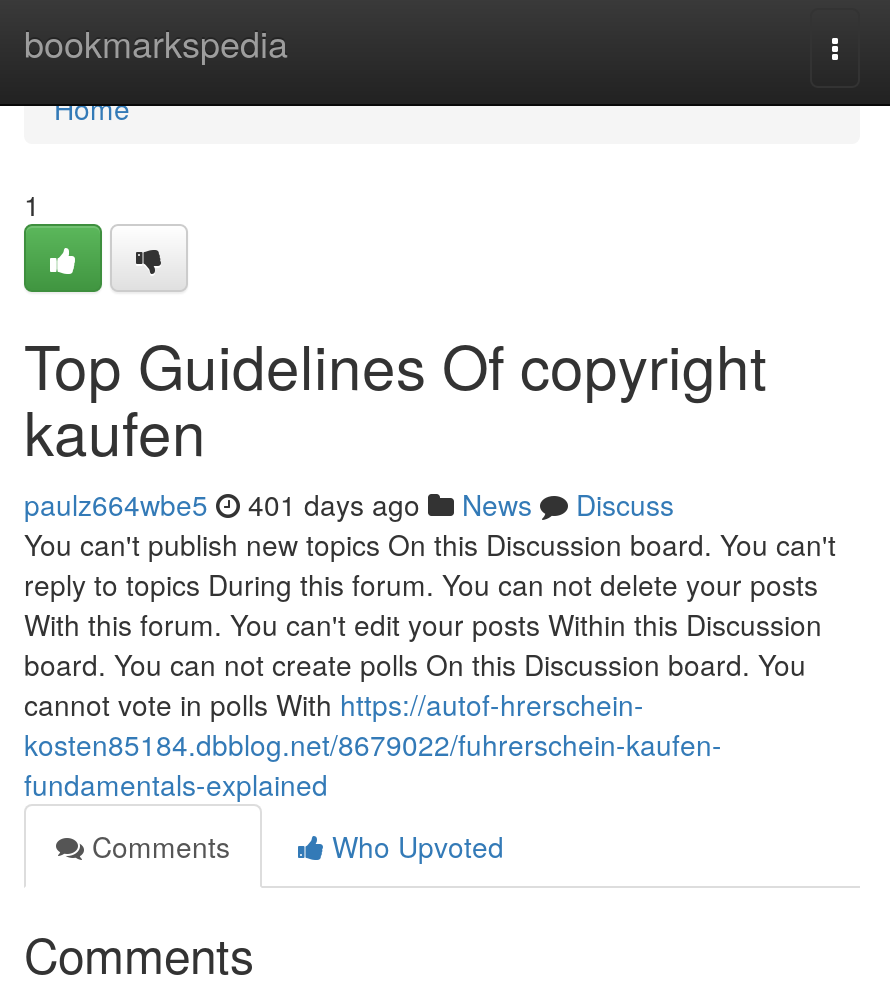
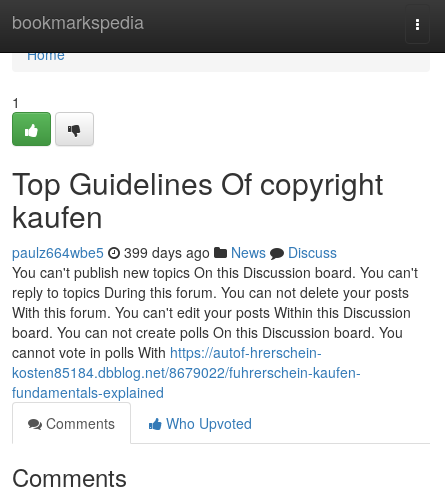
[24,484,674,524] paulz664wbe5 401 days ago News Discuss -> [12,242,337,262] paulz664wbe5 399 days ago News Discuss

